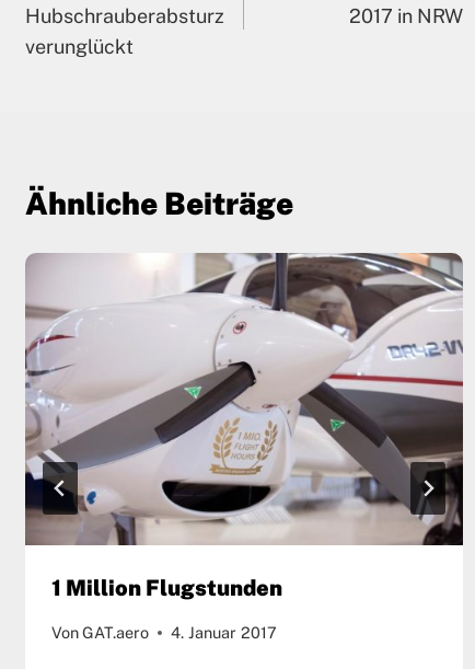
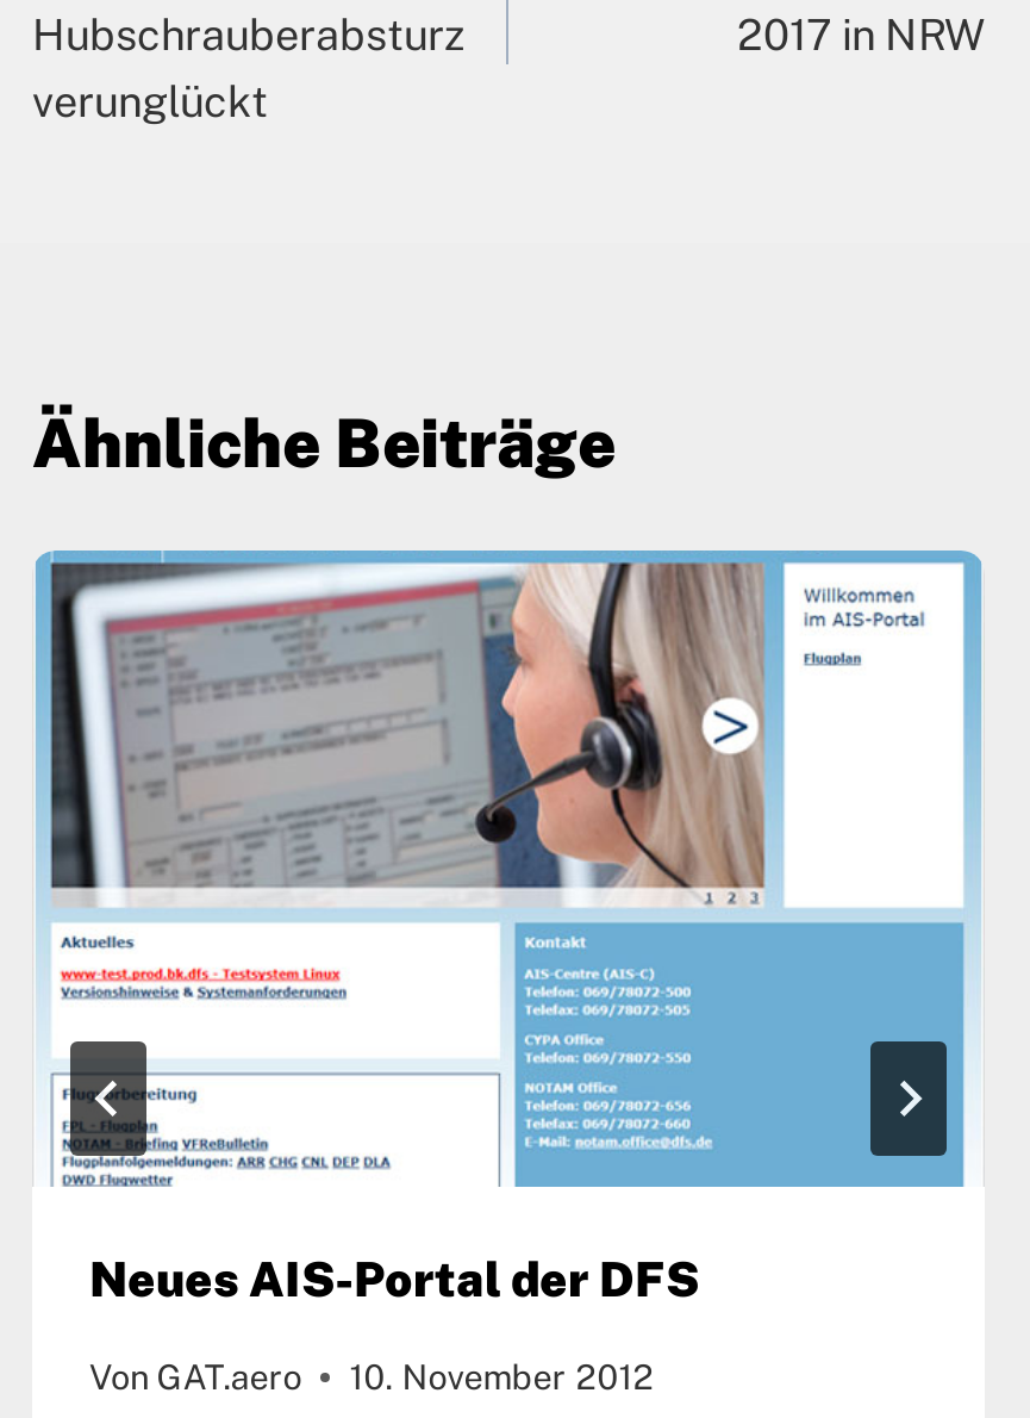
[24,252,464,601] [image] | 1 Million Flugstunden -> [32,548,985,1308] [image] | Neues AIS-Portal der DFS
[51,623,277,642] Von GAT.aero 4. Januar 2017 -> [89,1356,654,1397] Von GAT.aero 10. November 2012

